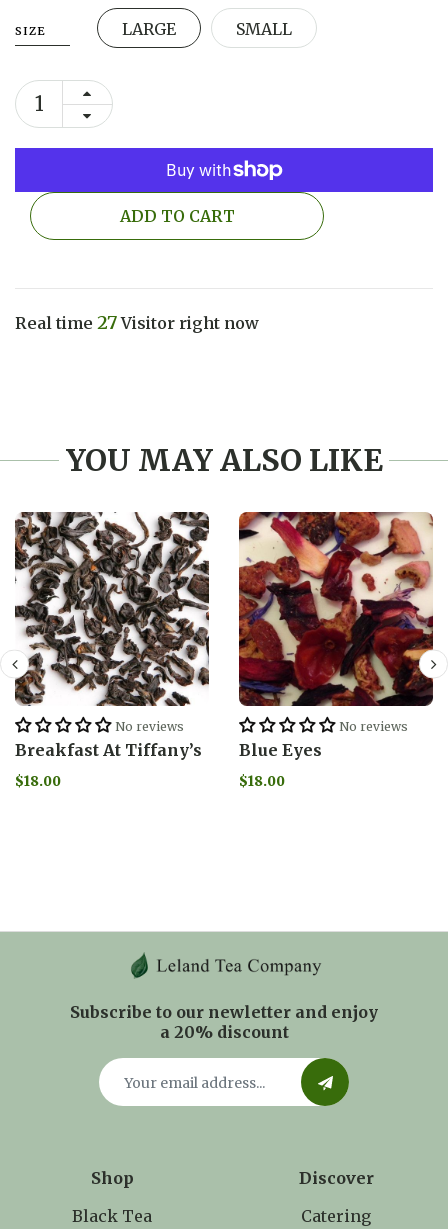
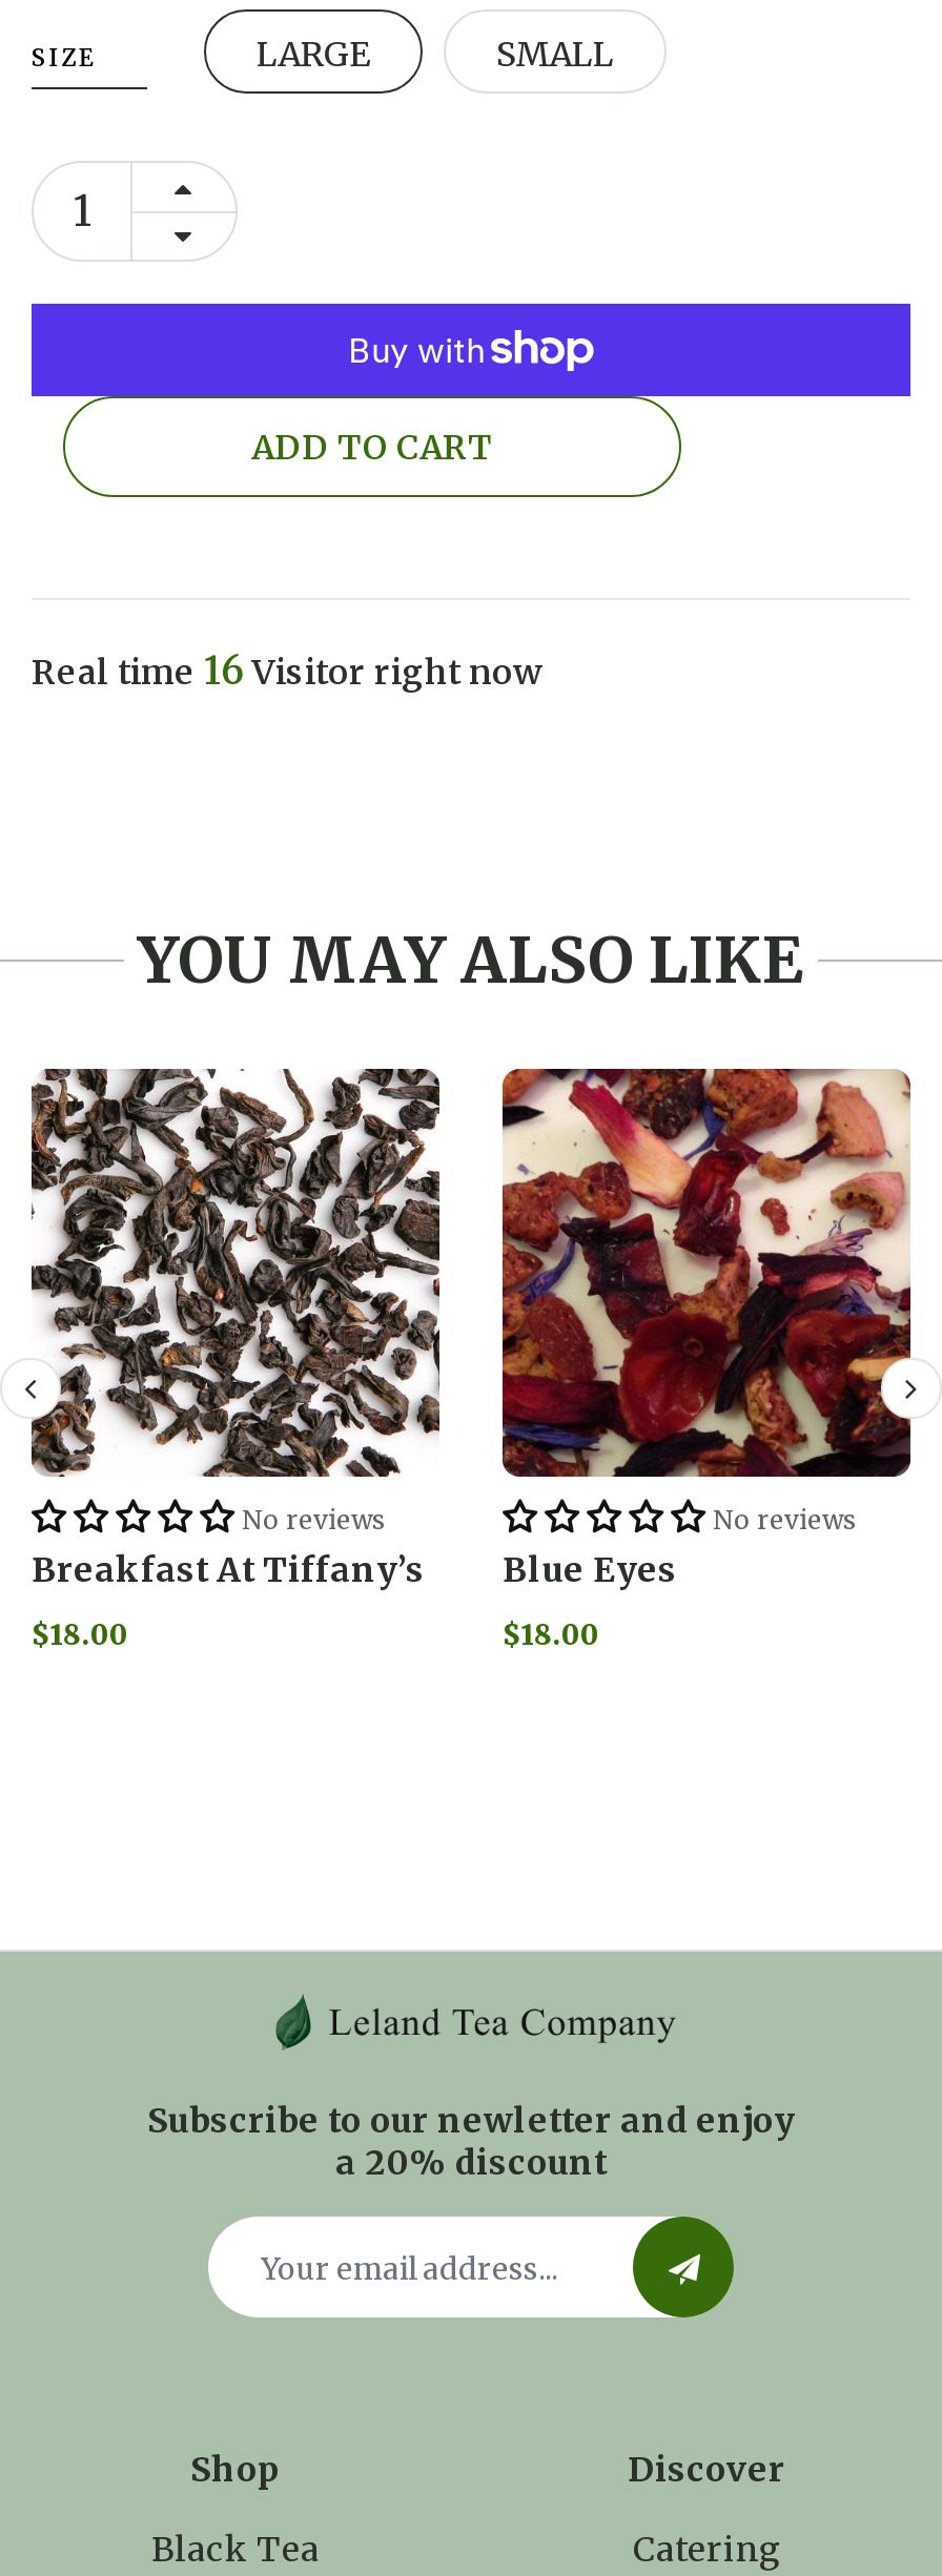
[15,311,259,334] Real time 27 Visitor right now -> [32,646,542,695] Real time 16 Visitor right now

